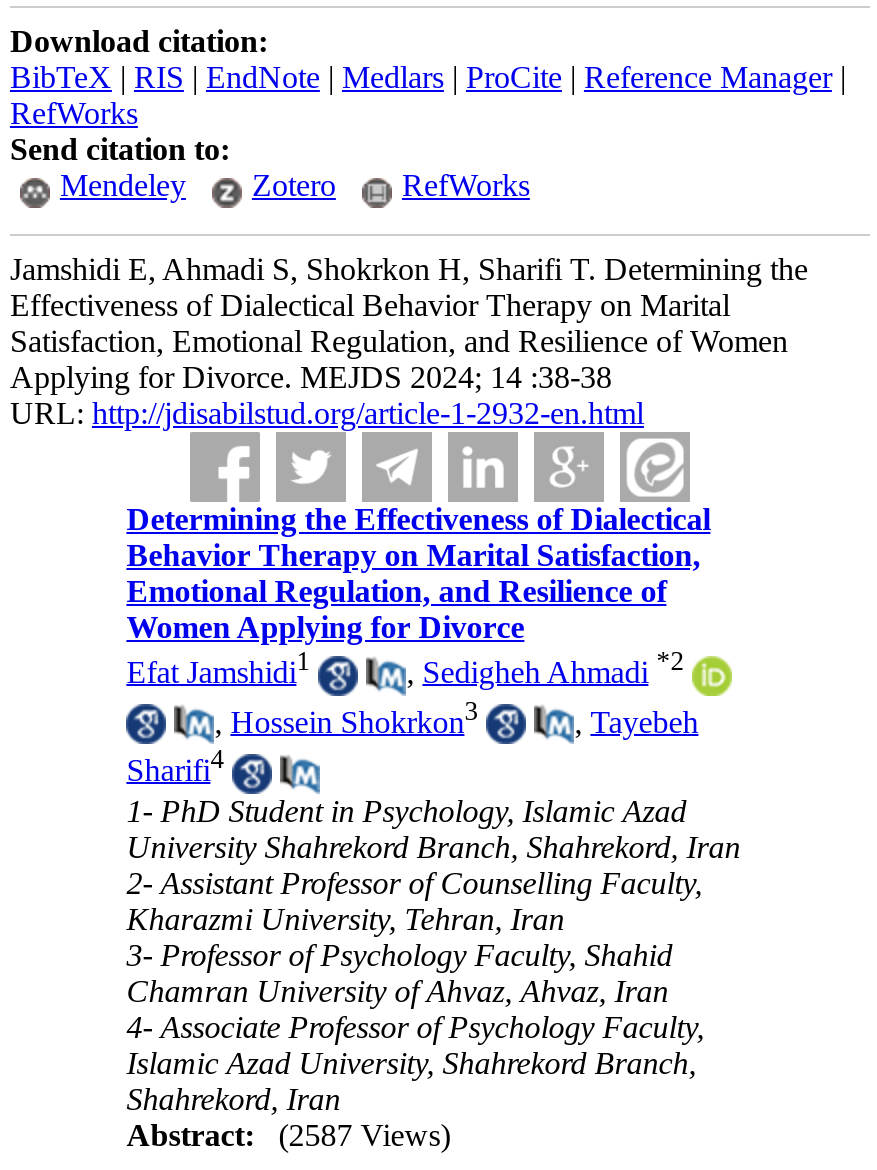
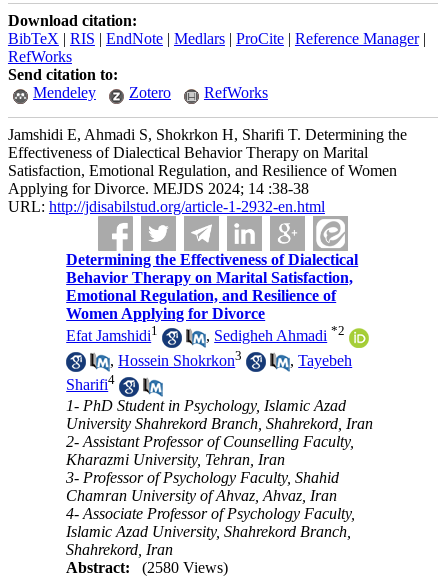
[126,1118,450,1152] Abstract: (2587 Views) -> [66,559,228,576] Abstract: (2580 Views)

